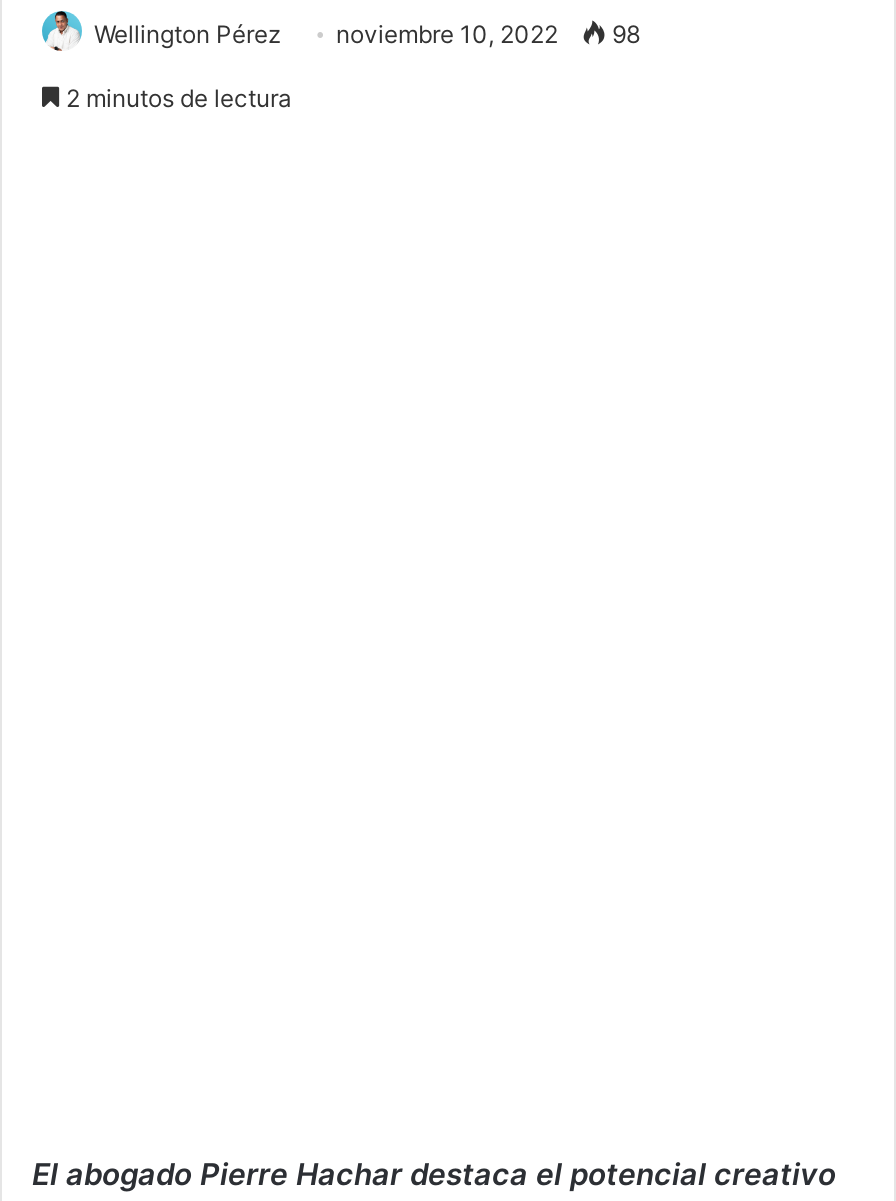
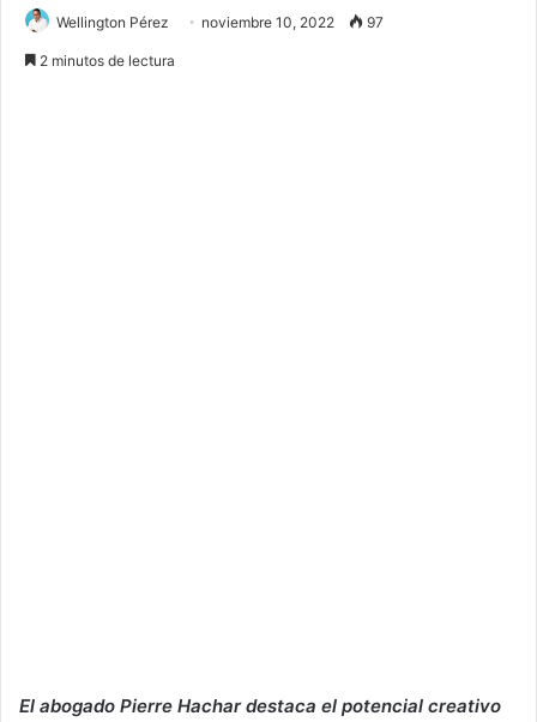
[94,18,640,48] Wellington Pérez noviembre 10, 2022 98 -> [56,13,384,31] Wellington Pérez noviembre 10, 2022 97

